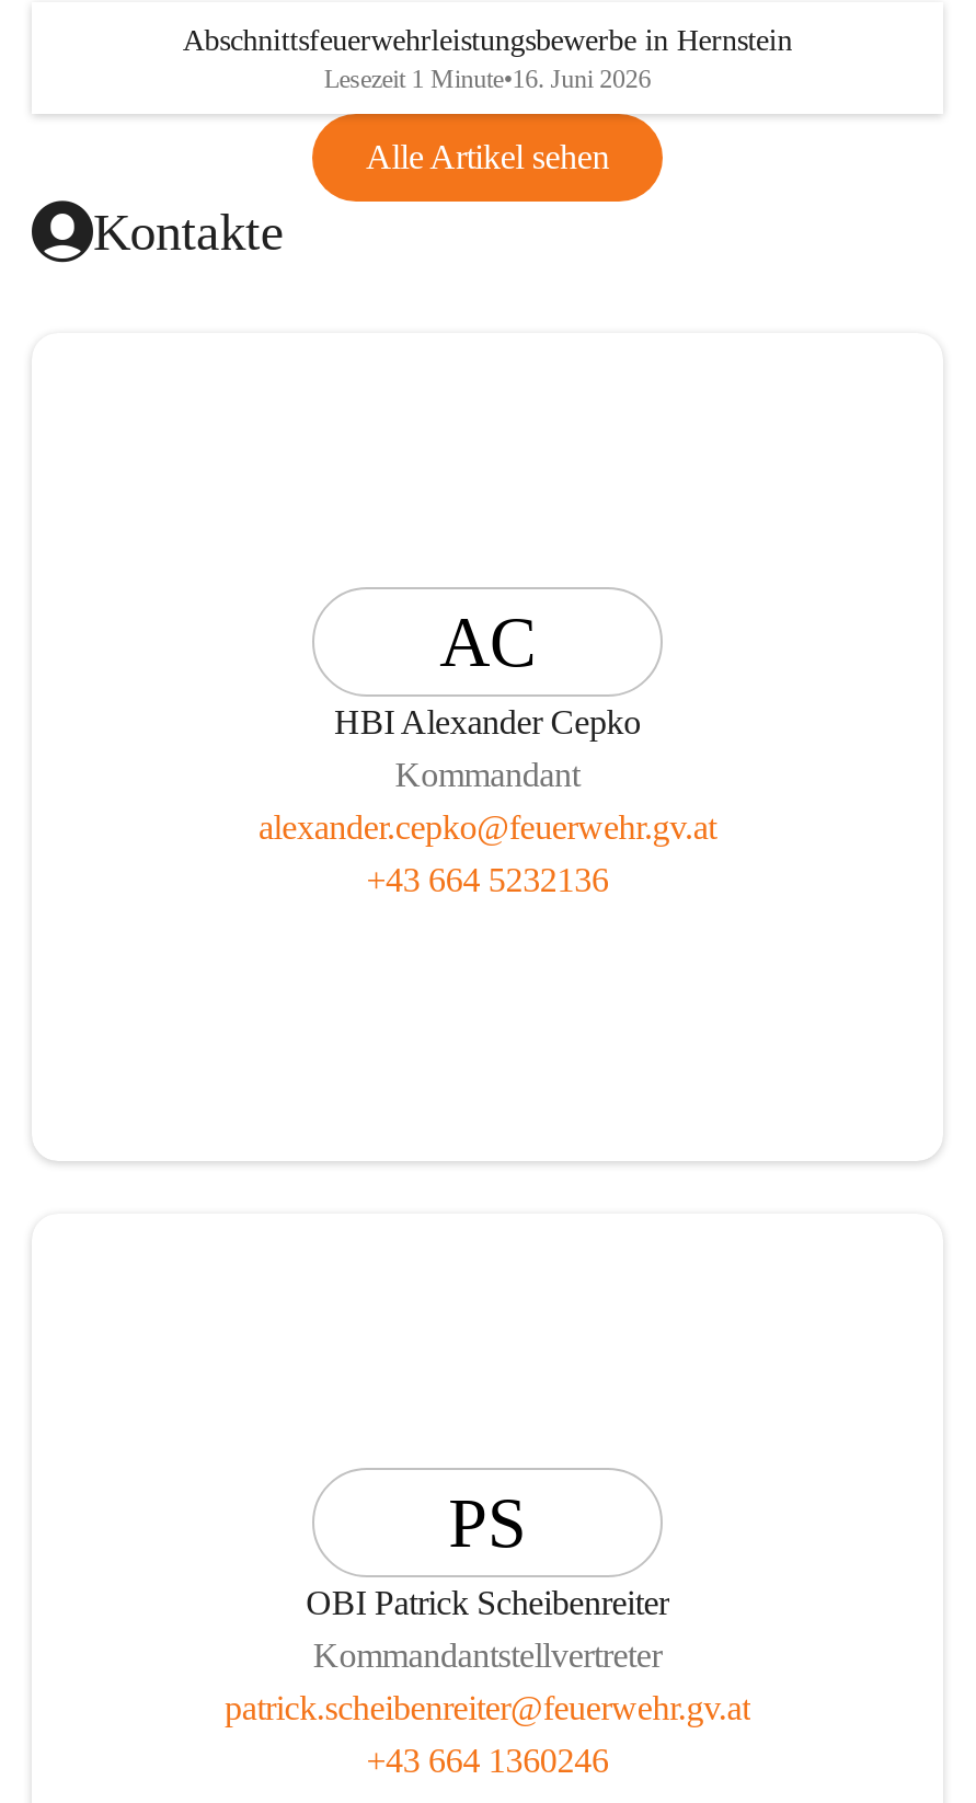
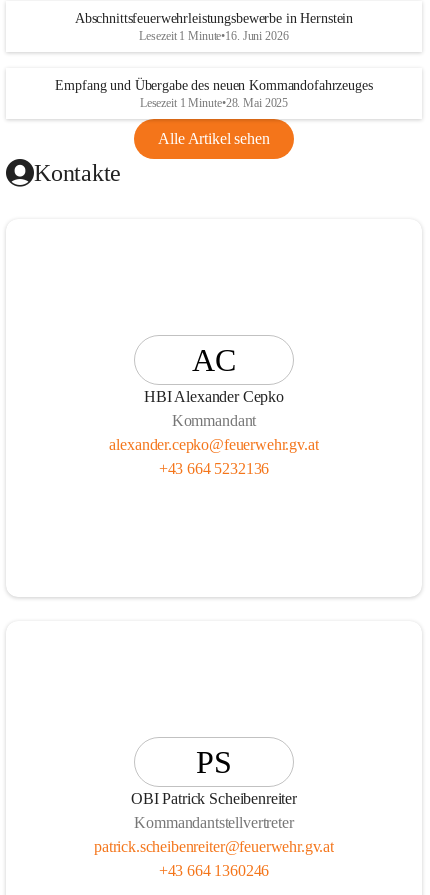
none -> [55,78,373,110] Empfang und Übergabe des neuen Kommandofahrzeuges | Lesezeit 1 Minute•28. Mai 2025

